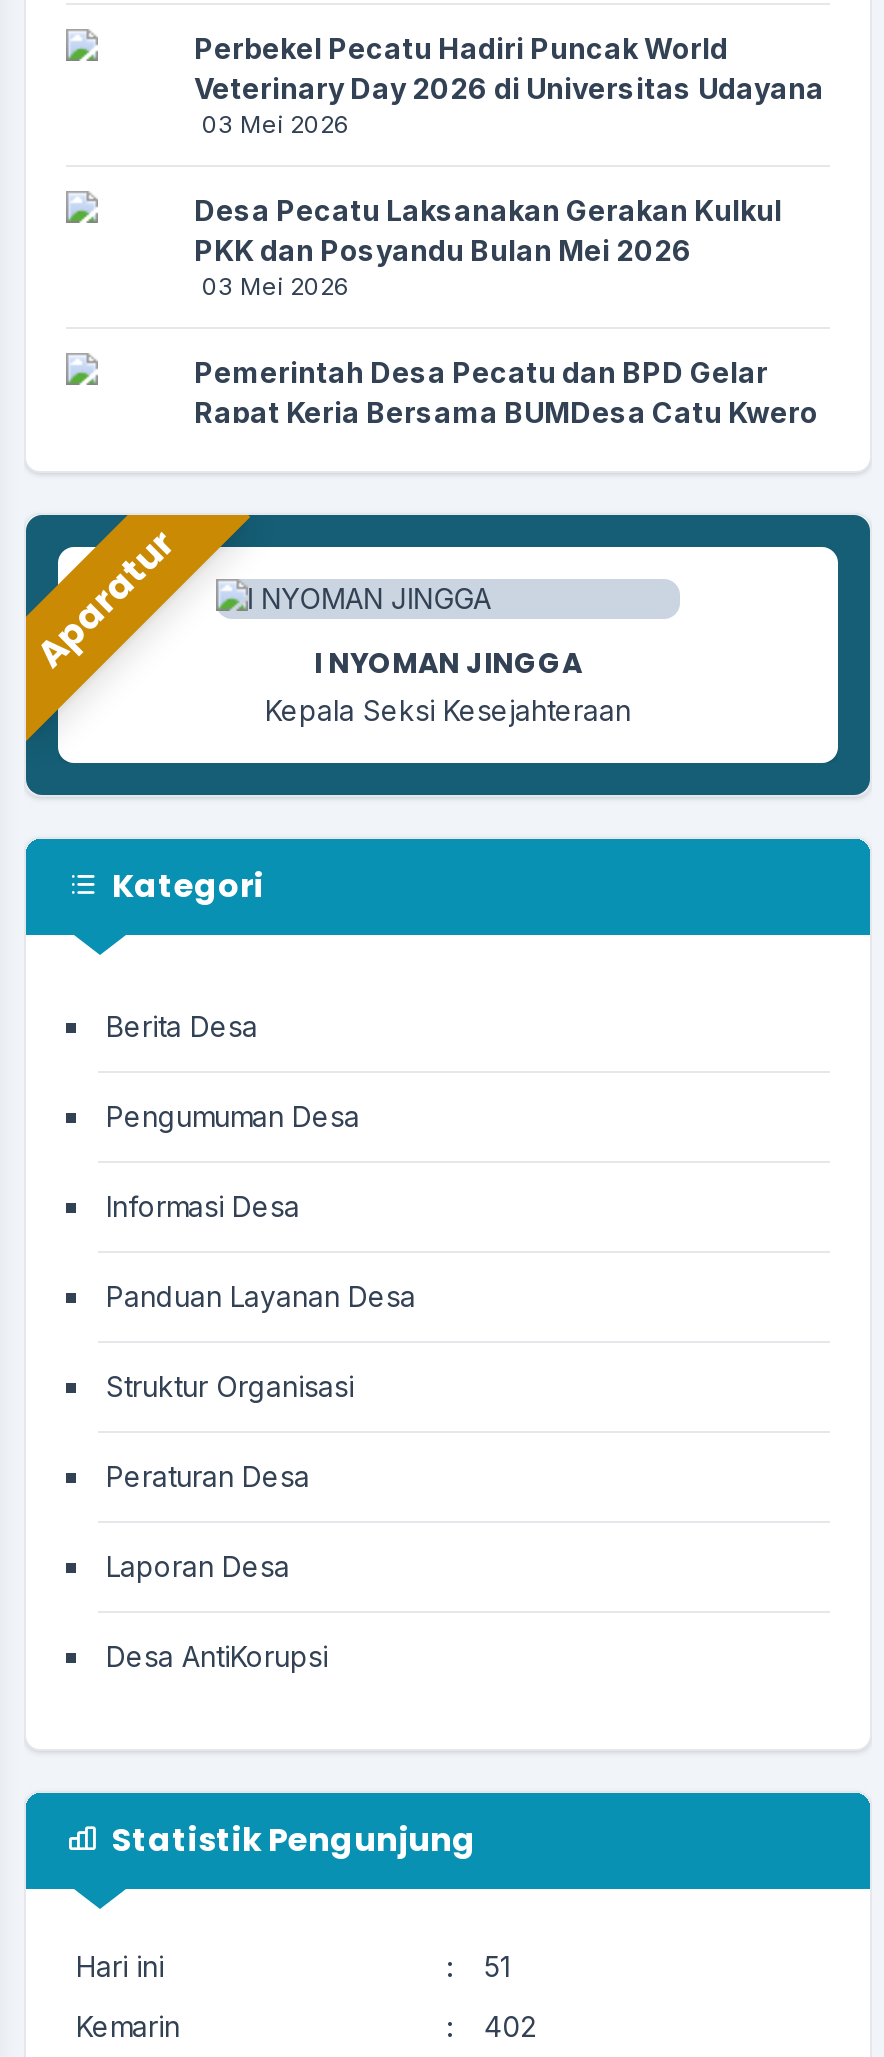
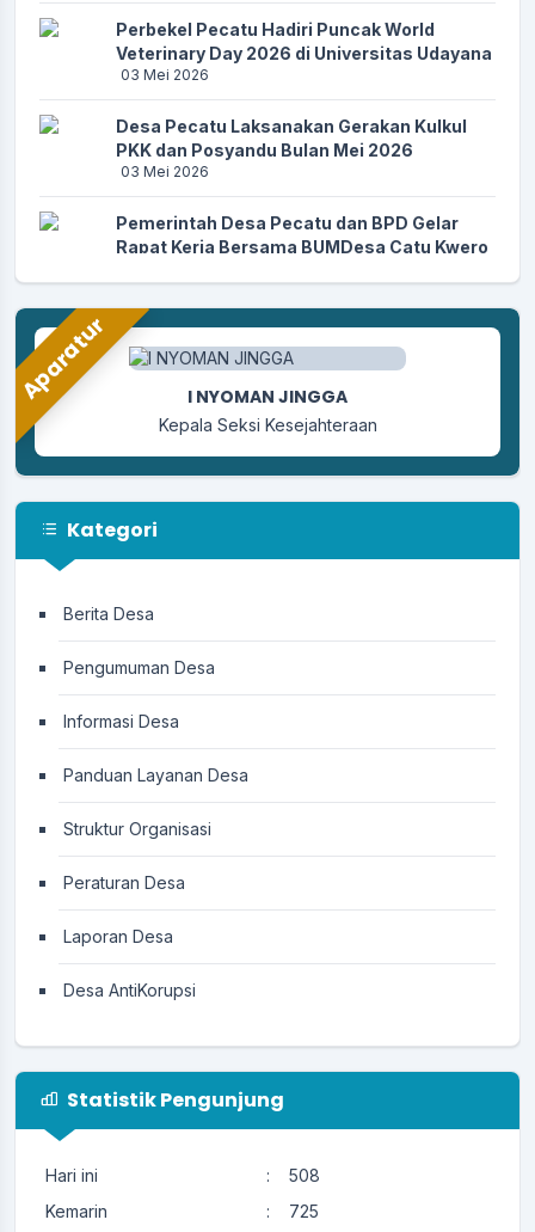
[484,1950,510,1984] 51 -> [289,1166,320,1186] 508
[484,2010,536,2044] 402 -> [289,1202,319,1222] 725

